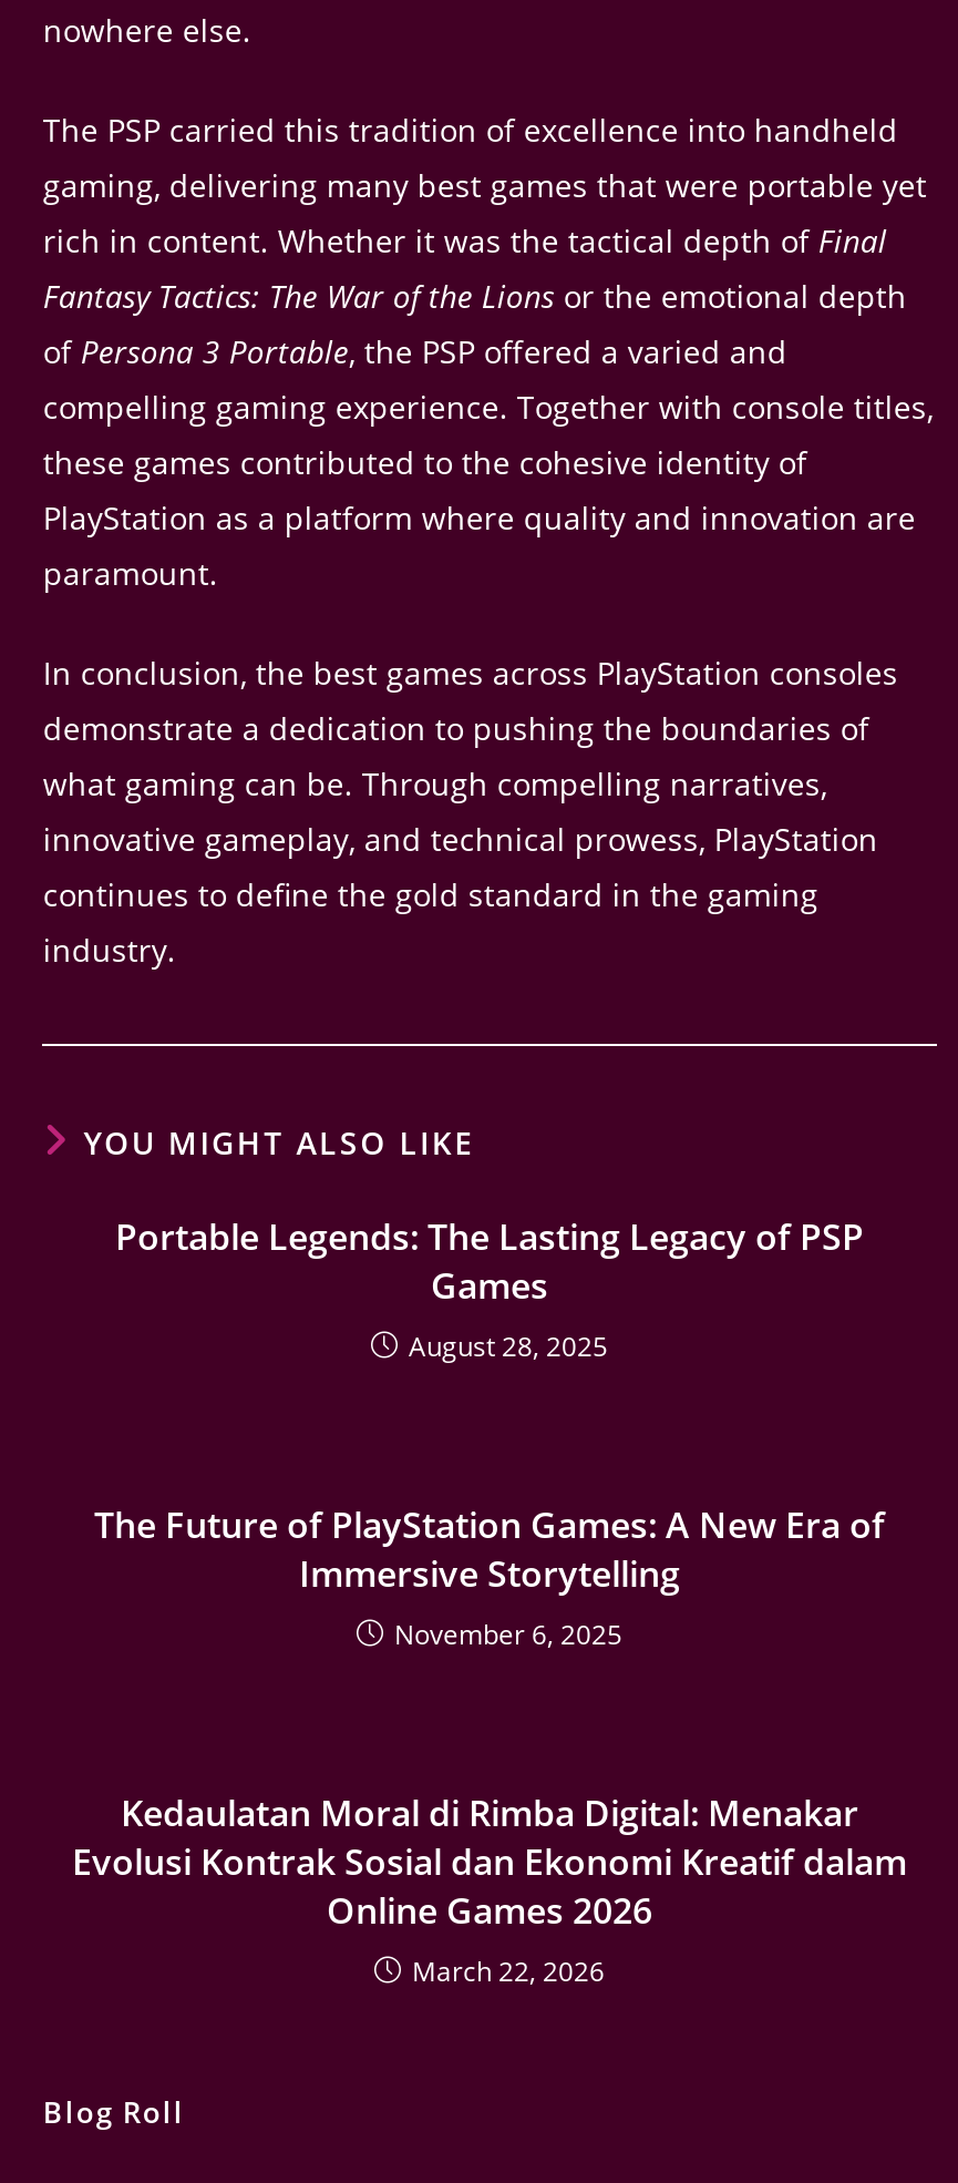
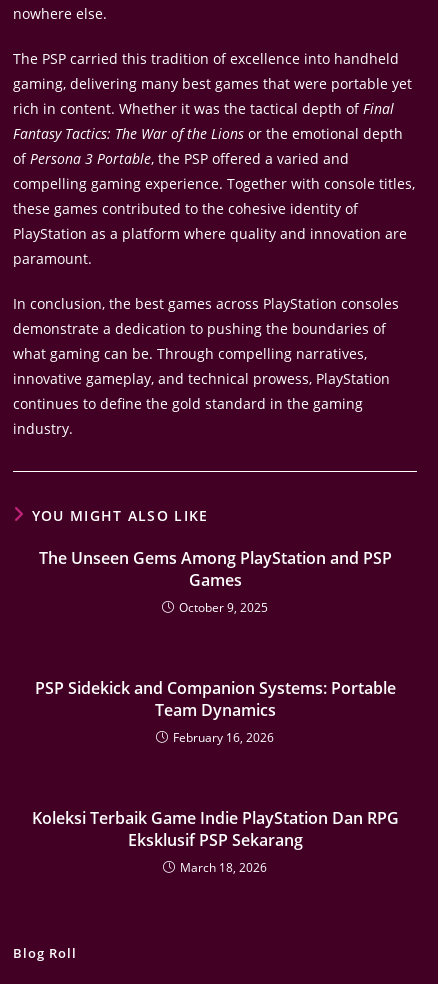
[115,1212,864,1261] Portable Legends: The Lasting Legacy of PSP -> [38,547,391,569] The Unseen Gems Among PlayStation and PSP
[409,1327,608,1365] August 28, 2025 -> [179,599,268,616] October 9, 2025
[94,1500,885,1653] The Future of PlayStation Games: A New Era of | Immersive Storytelling | November 6, 2025 -> [34,677,395,746] PSP Sidekick and Companion Systems: Portable | Team Dynamics | February 16, 2026
[72,1788,907,1990] Kedaulatan Moral di Rimba Digital: Menakar | Evolusi Kontrak Sosial dan Ekonomi Kreatif dalam | Online Games 2026 | March 22, 2026 -> [31,807,398,876] Koleksi Terbaik Game Indie PlayStation Dan RPG | Eksklusif PSP Sekarang | March 18, 2026

